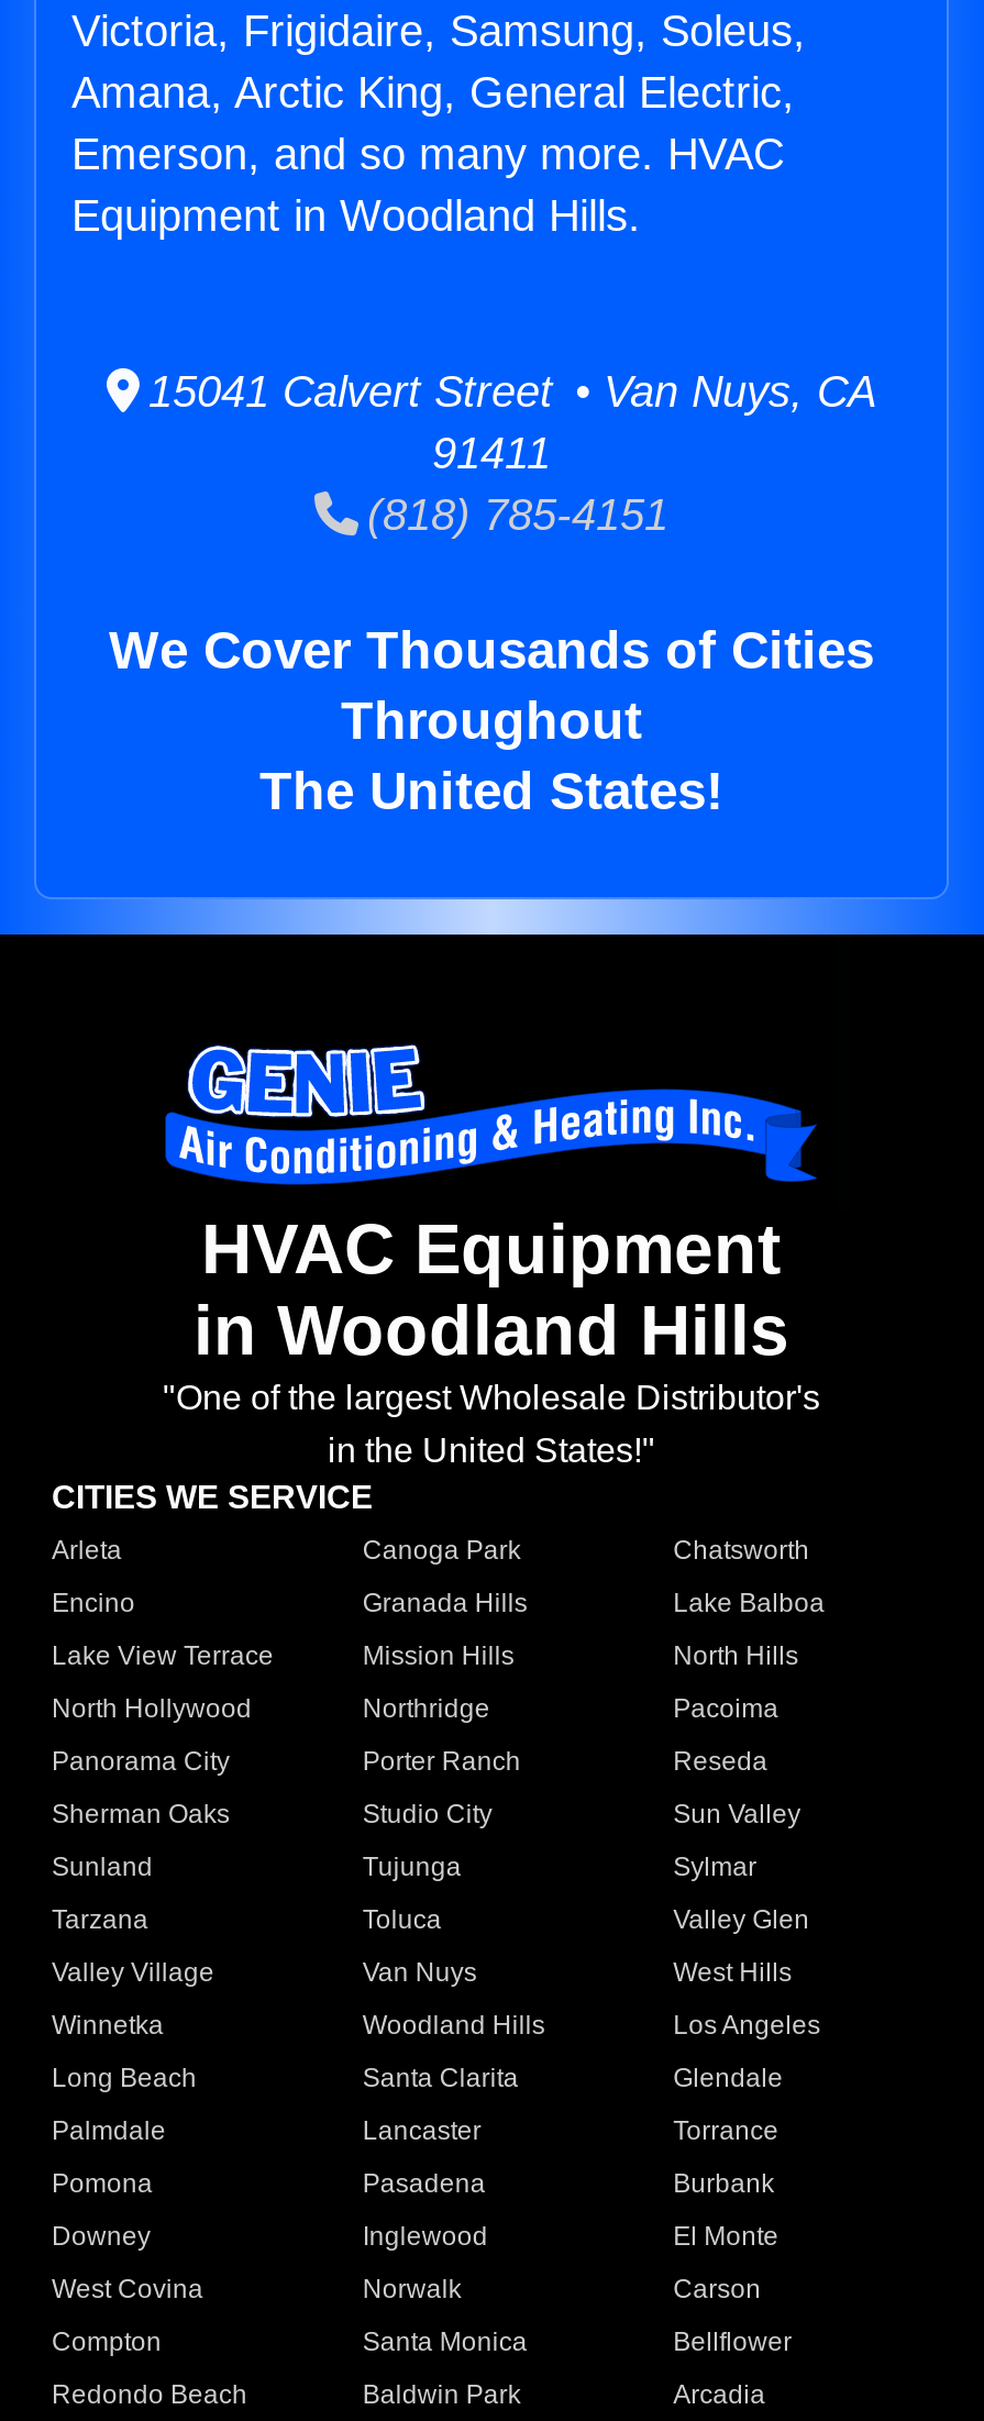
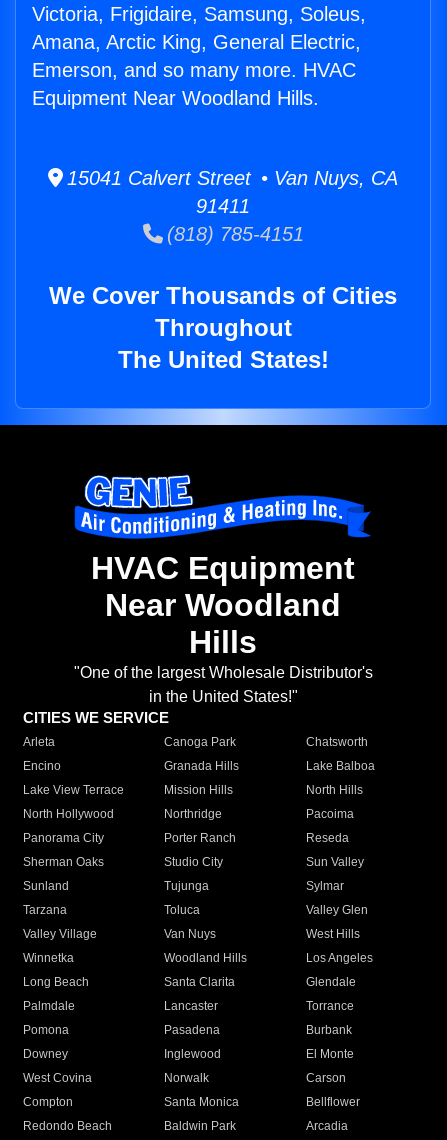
[71,192,641,240] Equipment in Woodland Hills. -> [32,87,319,109] Equipment Near Woodland Hills.
[194,1291,789,1371] in Woodland Hills -> [105,587,341,660] Near Woodland | Hills

